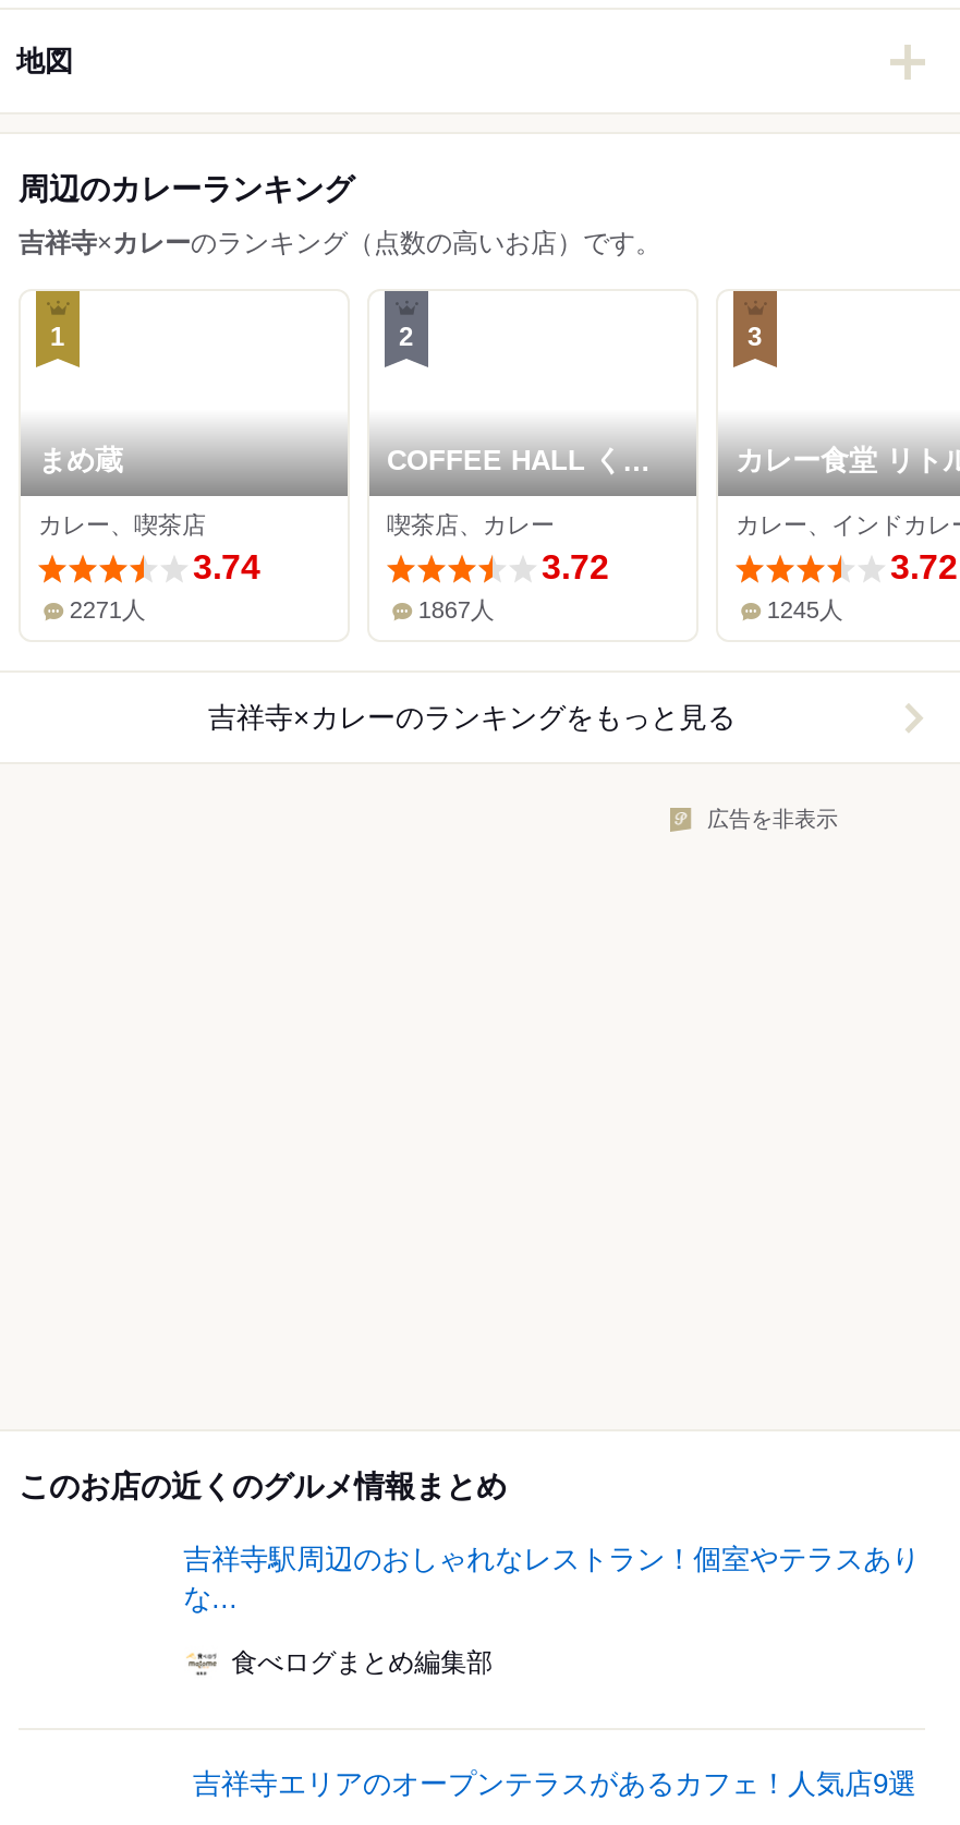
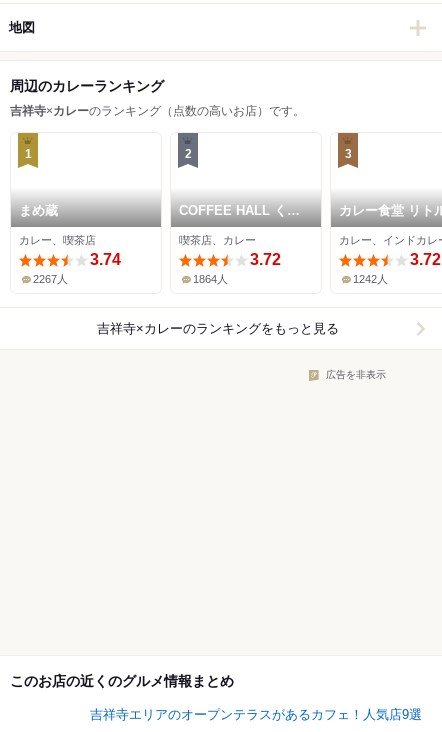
[70,597,146,623] 2271人 -> [33,273,68,285] 2267人
[418,597,494,623] 1867人 -> [193,273,228,285] 1864人
[767,597,843,623] 1245人 -> [353,273,388,285] 1242人
[183,1543,920,1678] 吉祥寺駅周辺のおしゃれなレストラン！個室やテラスあり | な... | 食べログまとめ編集部 -> none

